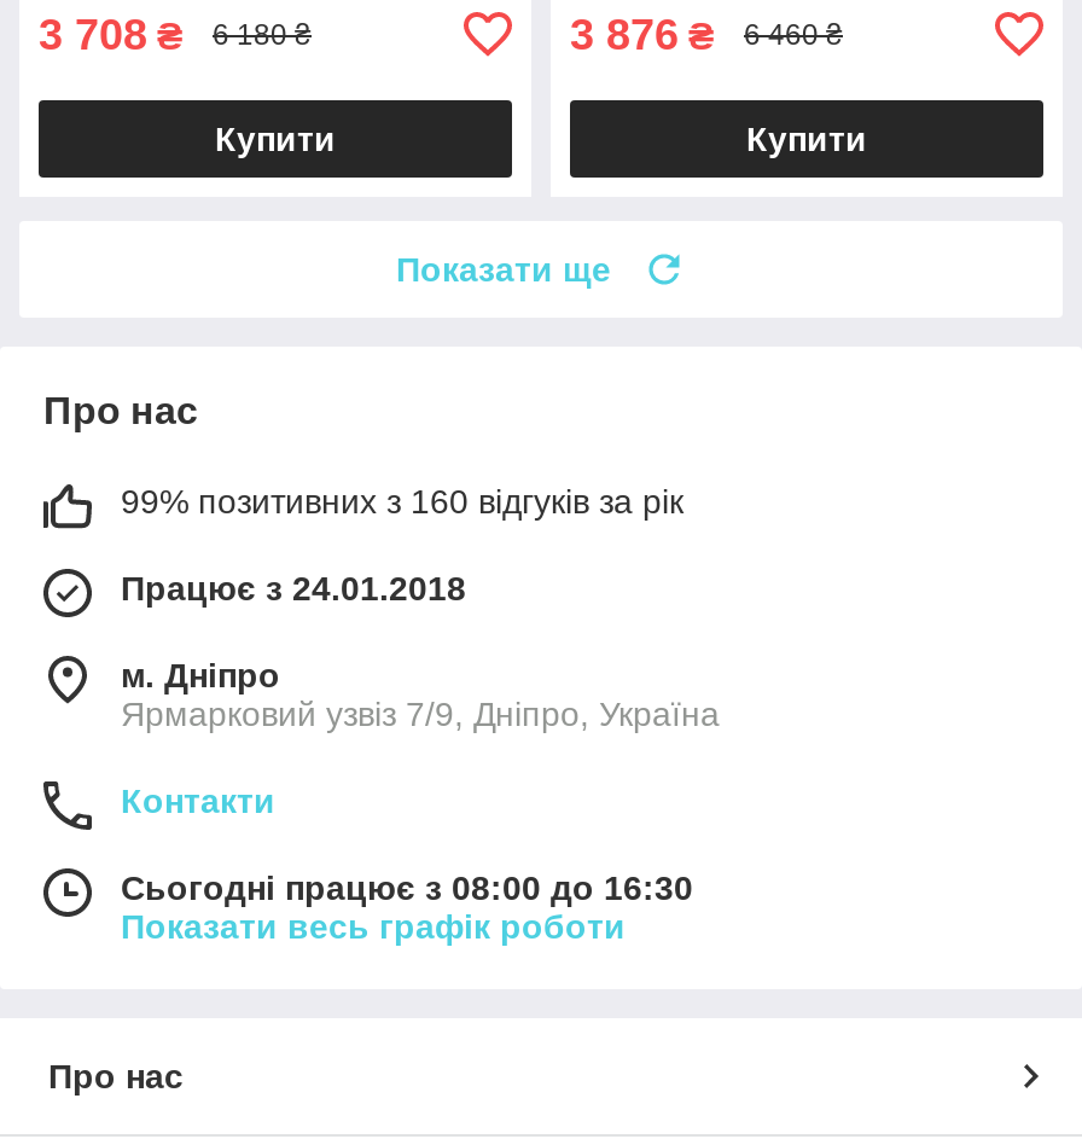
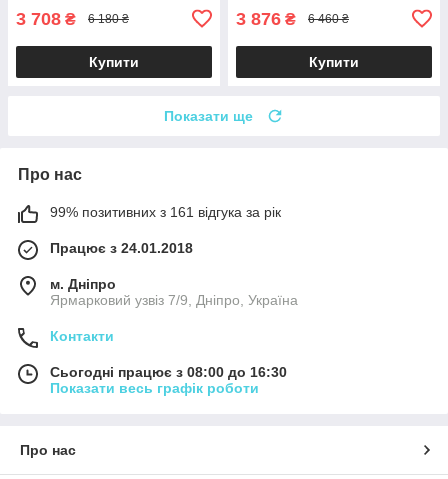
[121,481,683,520] 99% позитивних з 160 відгуків за рік -> [50,204,281,220] 99% позитивних з 161 відгука за рік

